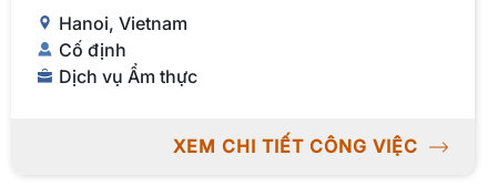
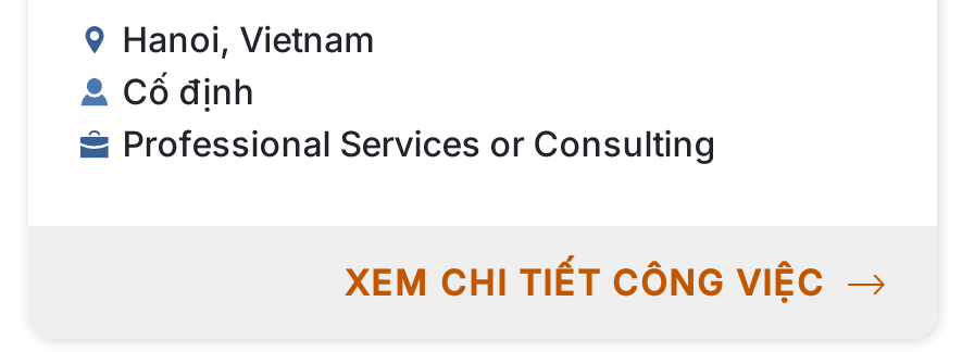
[59,65,198,87] Dịch vụ Ẩm thực -> [122,123,716,166] Professional Services or Consulting

